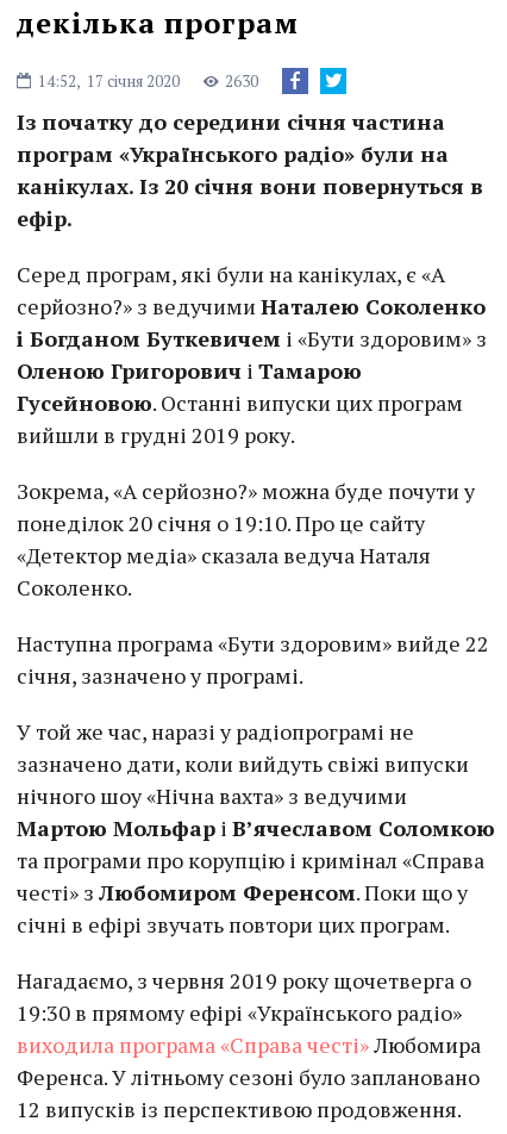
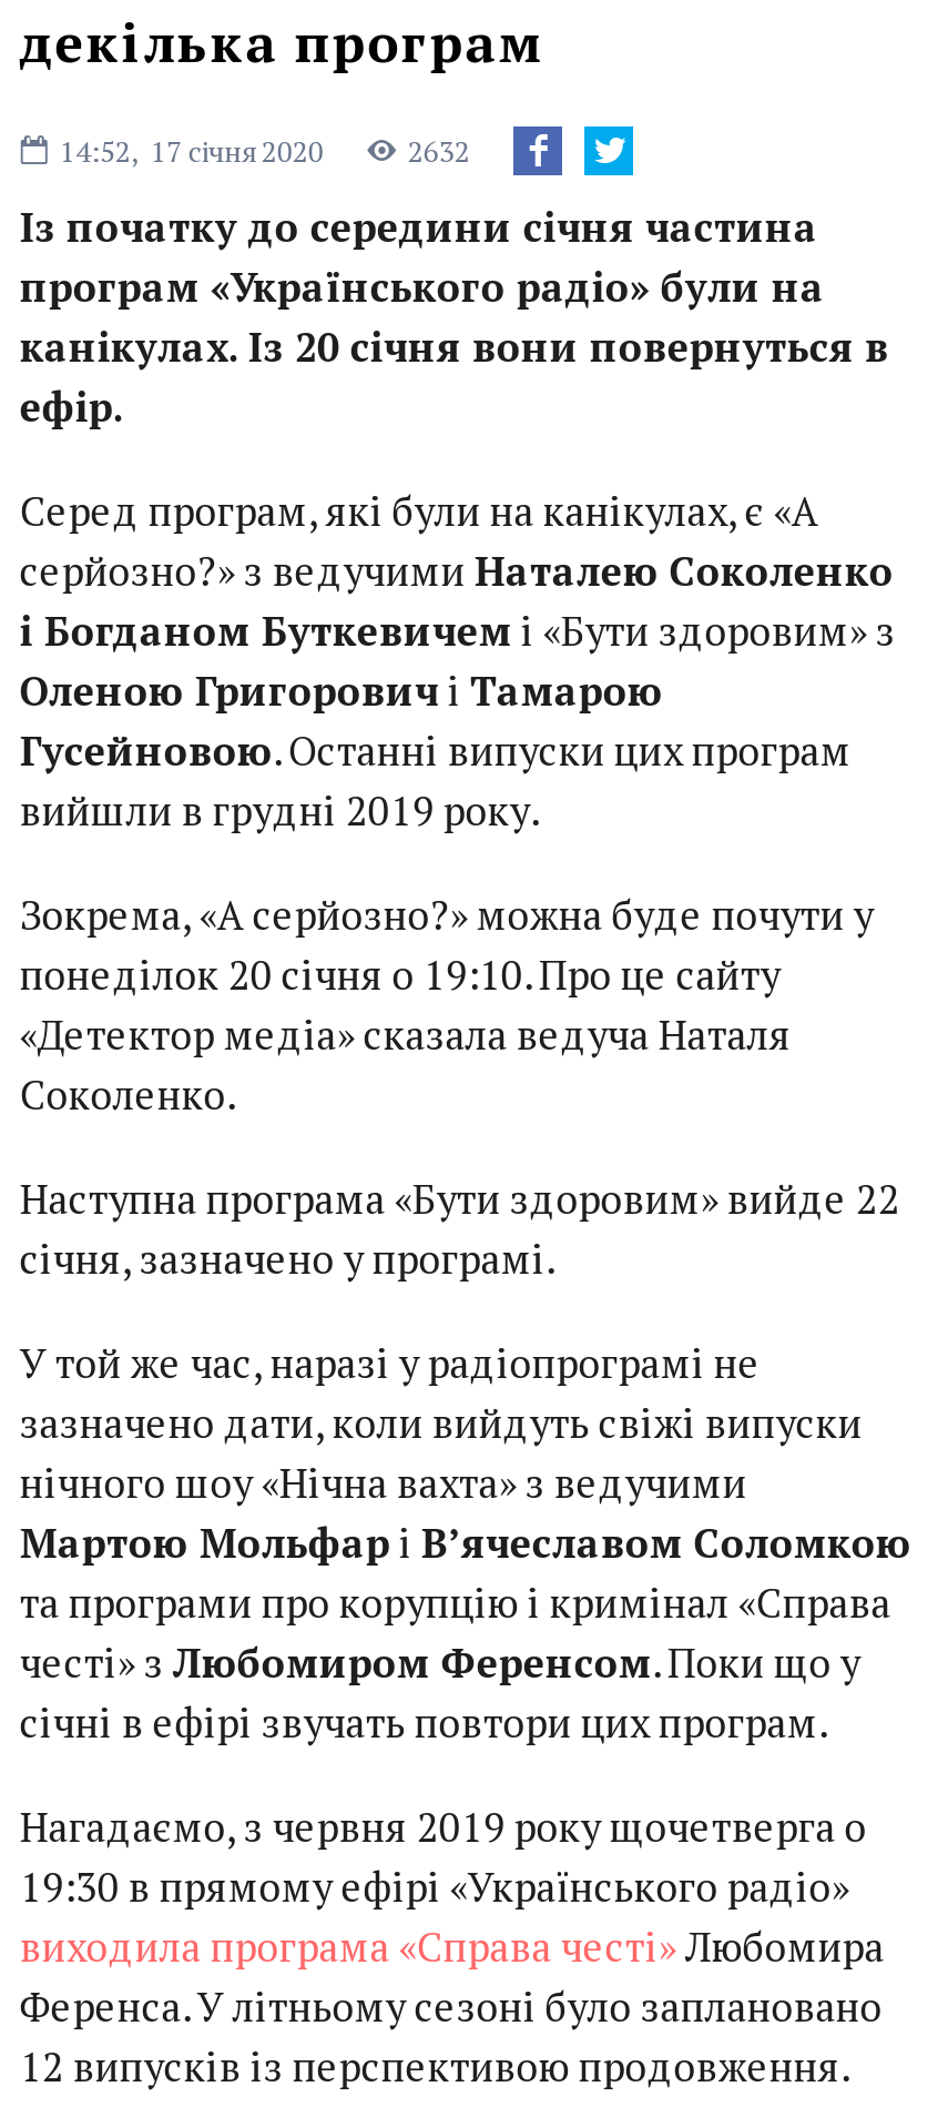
[225,70,259,91] 2630 -> [408,130,470,170] 2632

